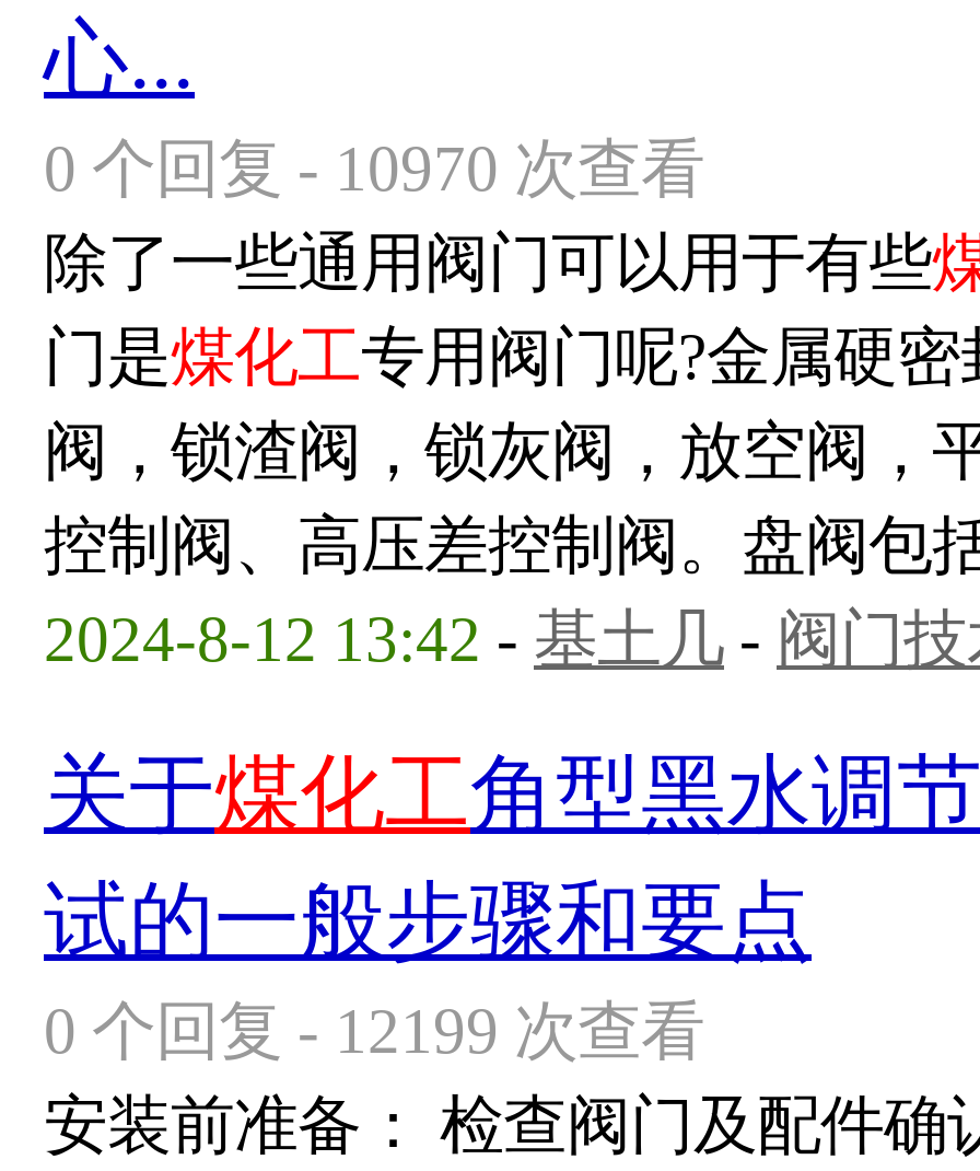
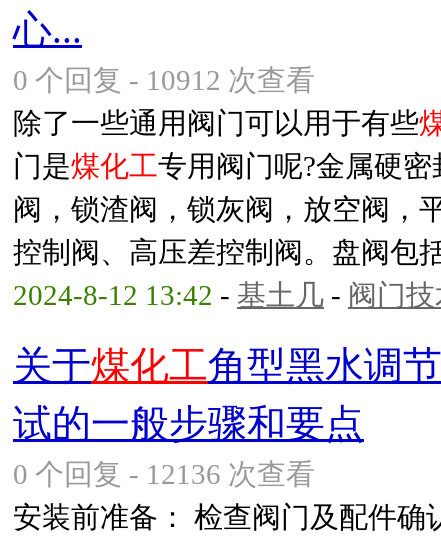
[44,134,704,204] 0 个回复 - 10970 次查看 -> [13,64,315,96] 0 个回复 - 10912 次查看
[44,996,704,1066] 0 个回复 - 12199 次查看 -> [13,458,315,490] 0 个回复 - 12136 次查看

